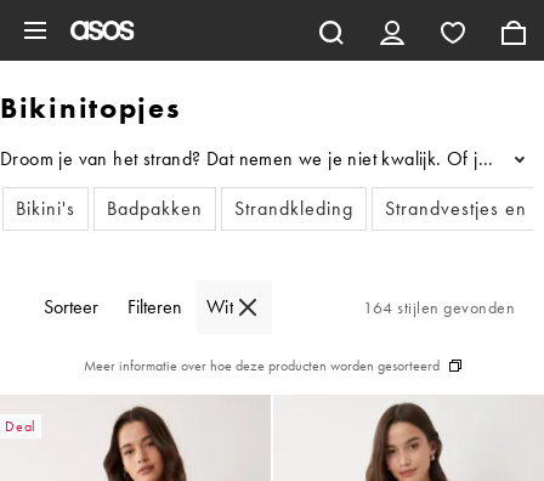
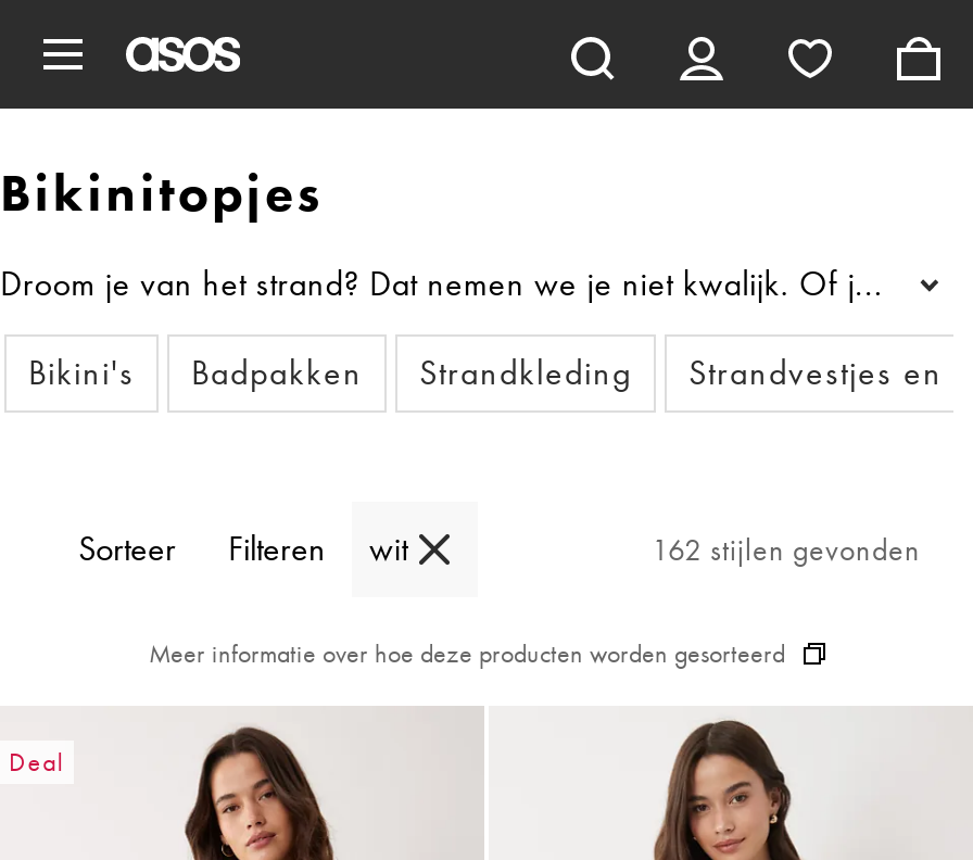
[206,294,515,319] Wit | 164 stijlen gevonden -> [369,526,921,571] wit | 162 stijlen gevonden

